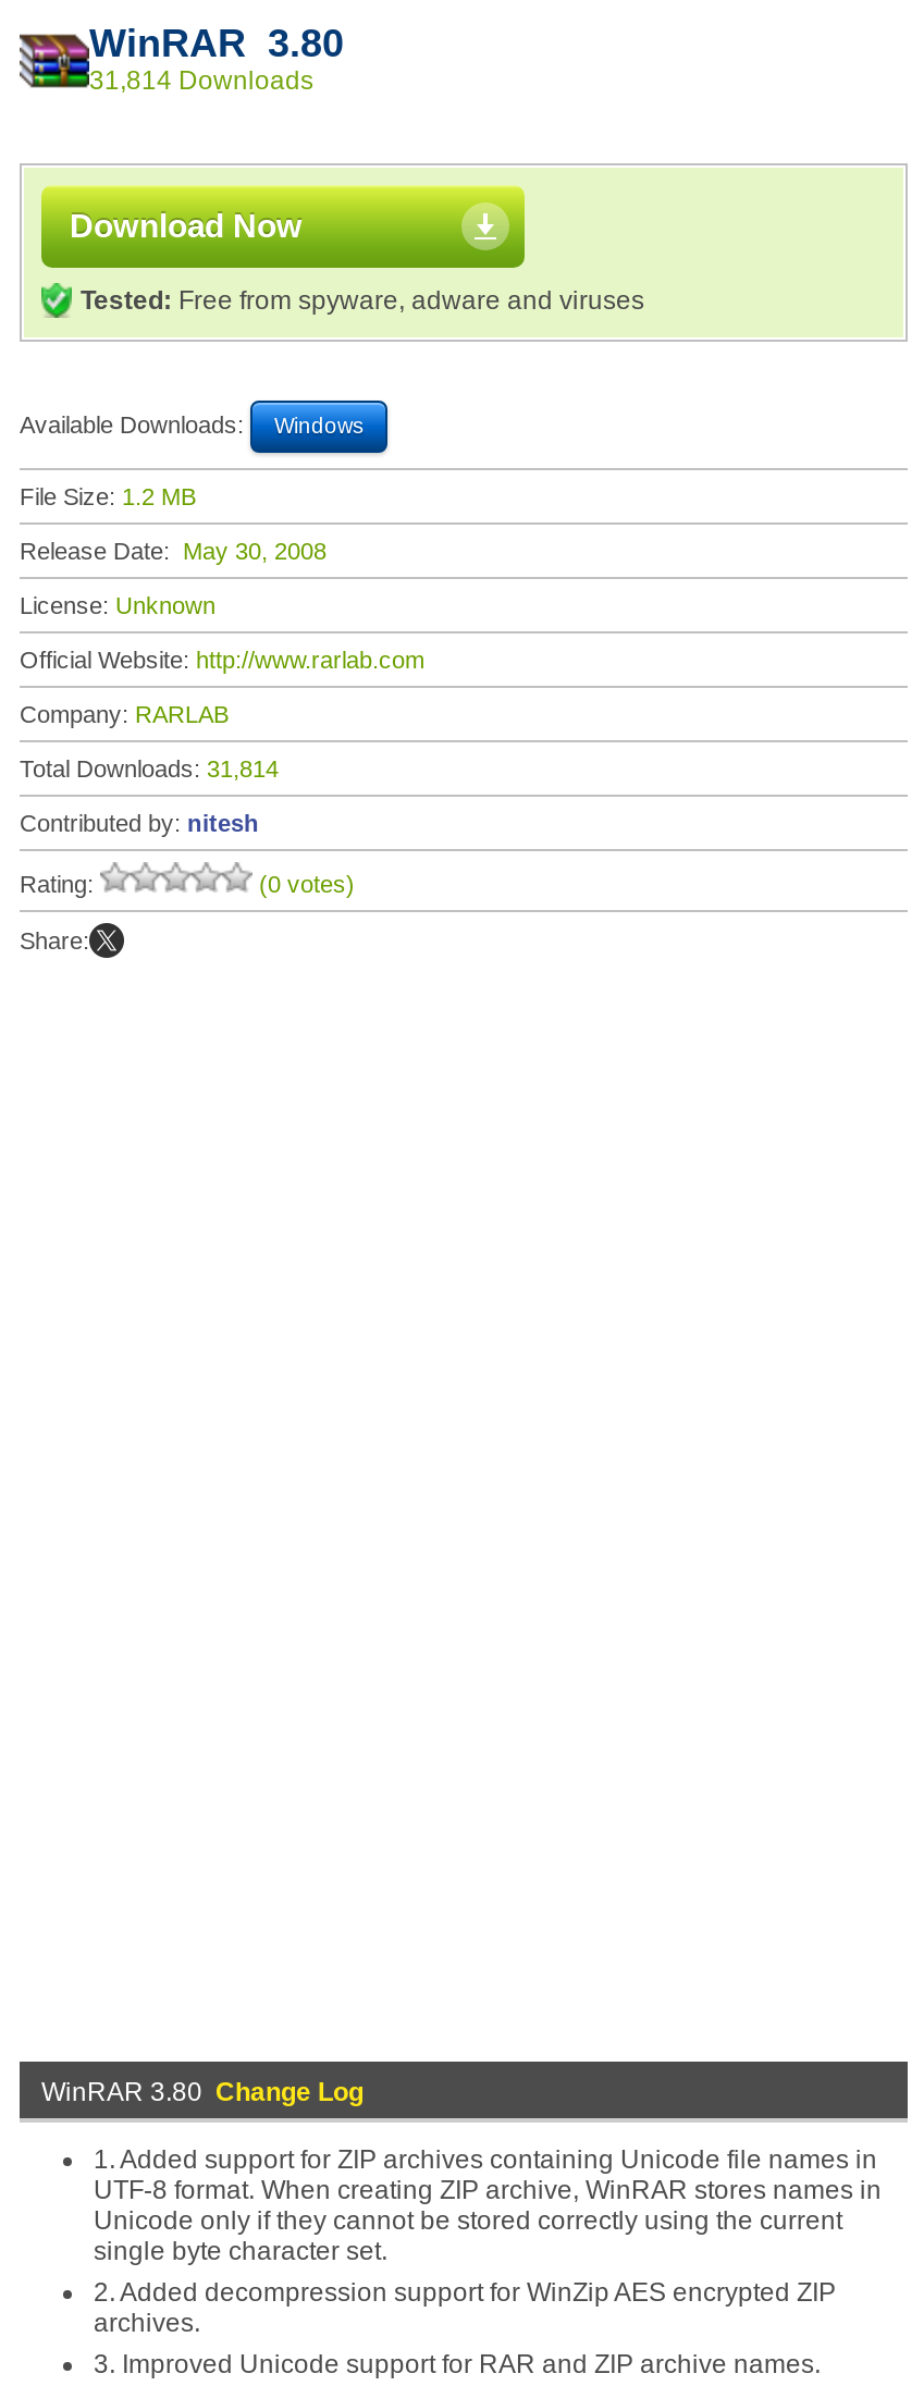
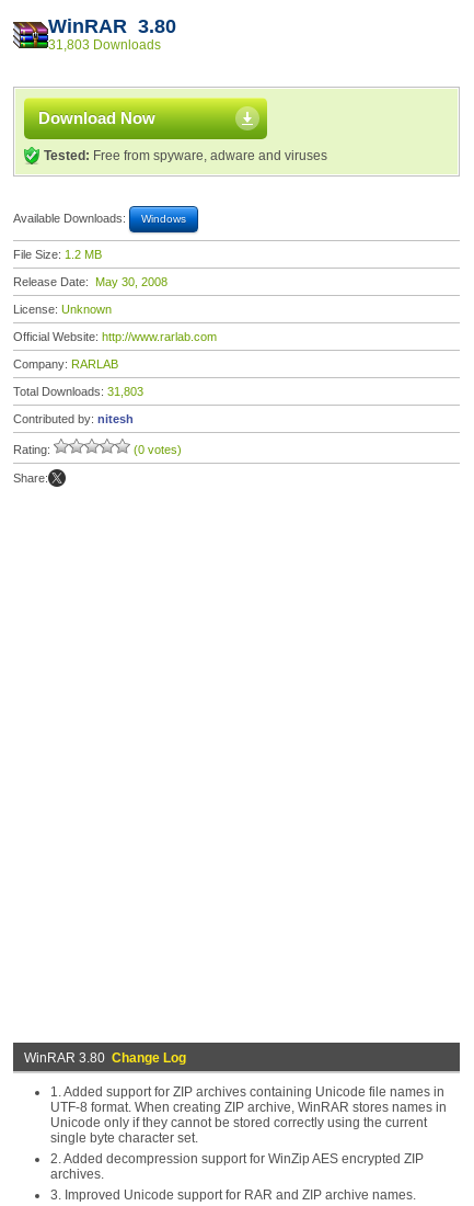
[89,65,313,96] 31,814 Downloads -> [48,37,161,53] 31,803 Downloads
[20,755,279,782] Total Downloads: 31,814 -> [13,385,143,398] Total Downloads: 31,803

